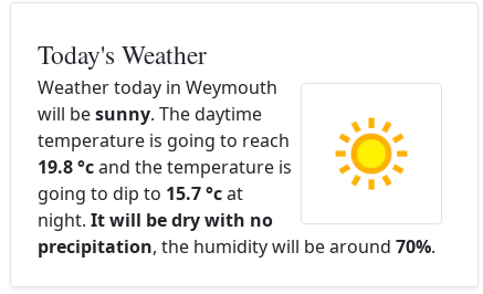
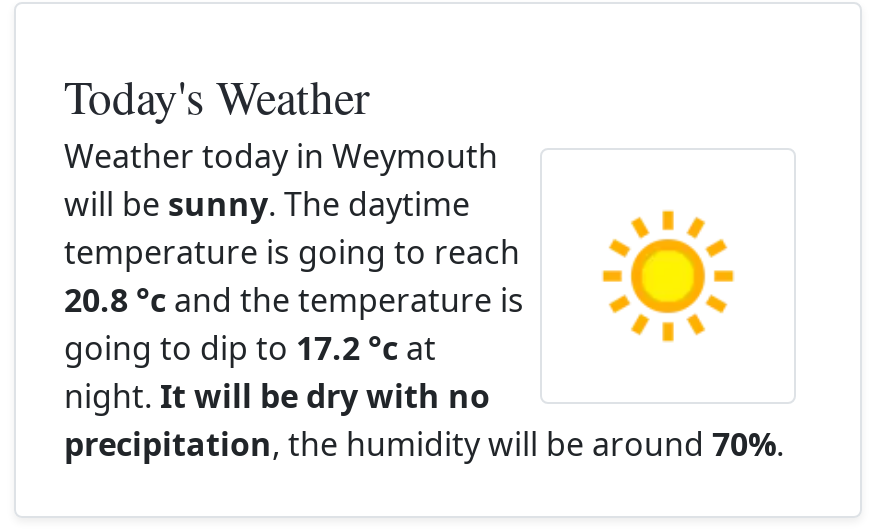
[38,155,292,179] 19.8 °c and the temperature is -> [64,278,524,322] 20.8 °c and the temperature is
[38,181,243,206] going to dip to 15.7 °c at -> [64,326,436,370] going to dip to 17.2 °c at

